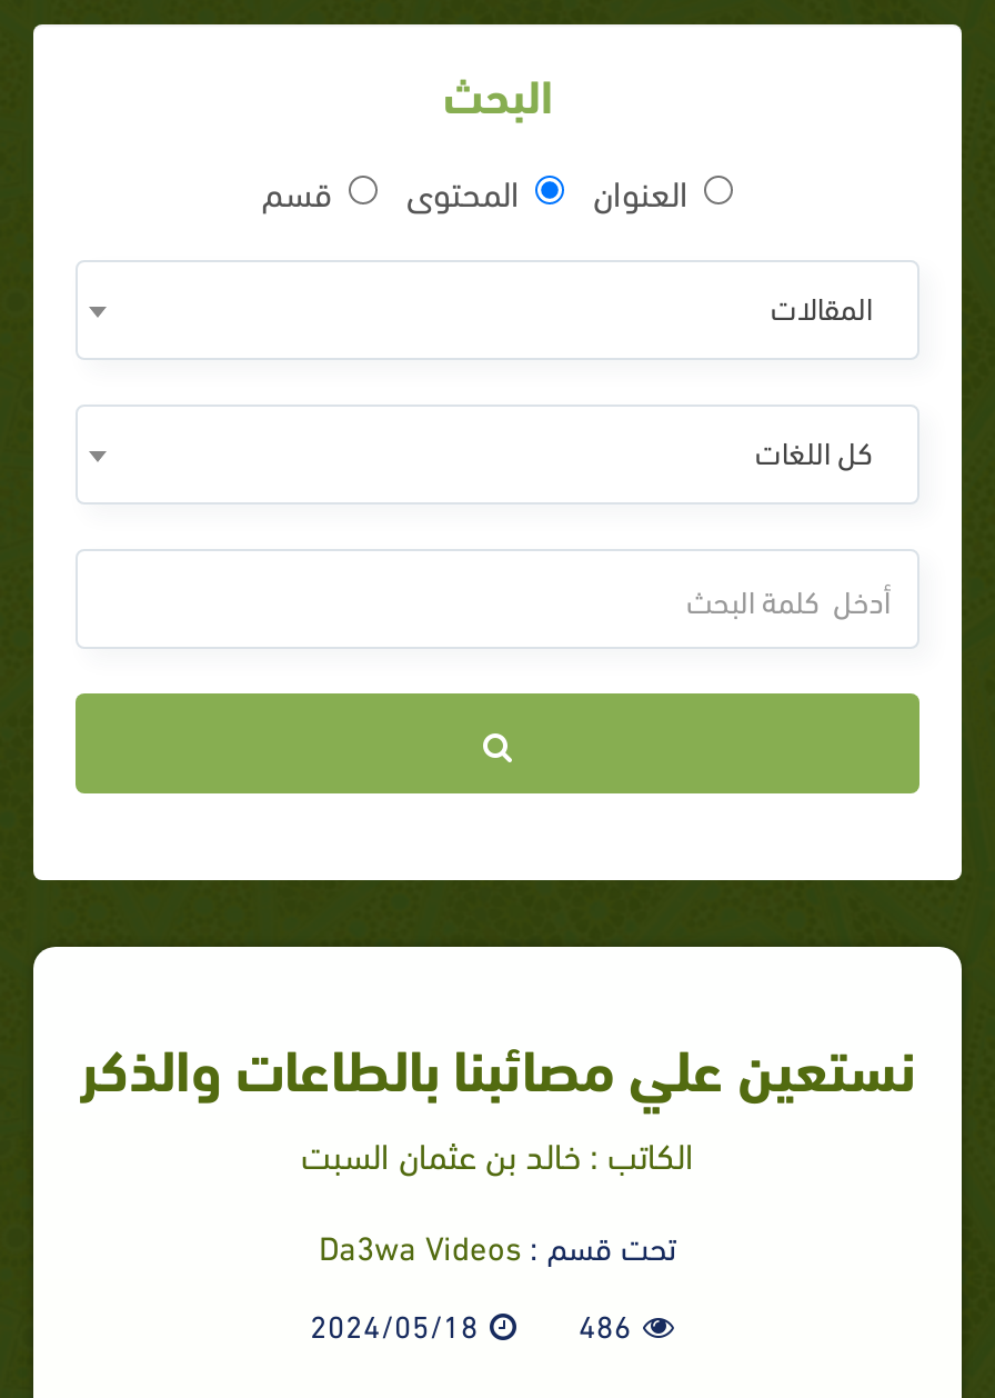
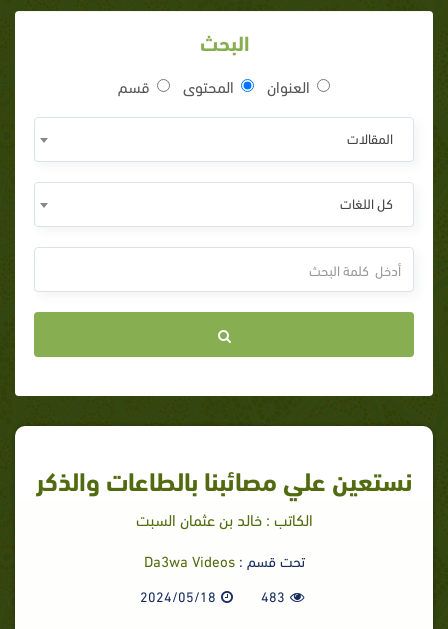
[579,1300,632,1347] 486 -> [260,585,284,606] 483

